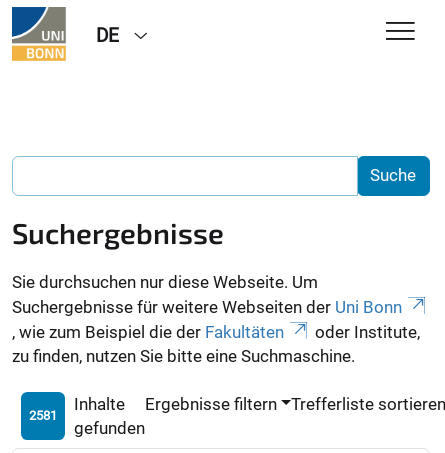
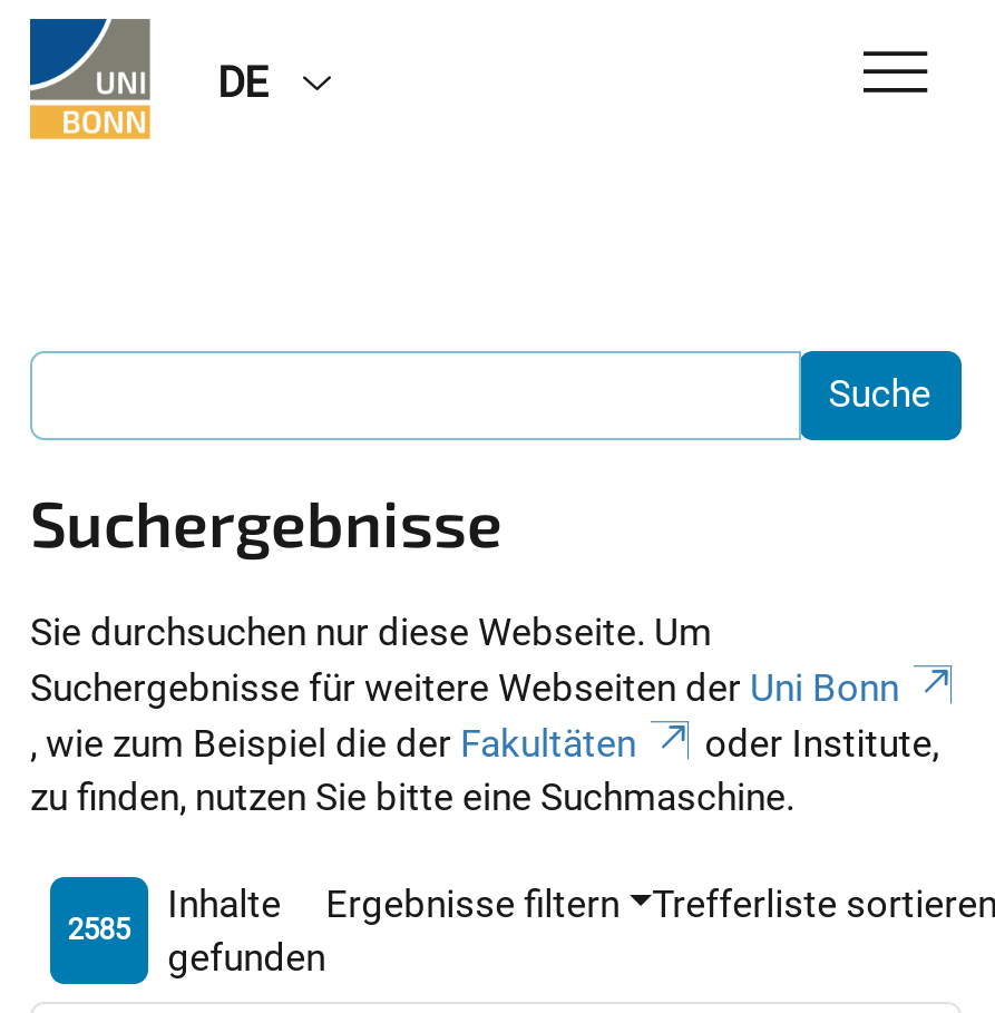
[29,408,57,423] 2581 -> [68,912,130,946] 2585

